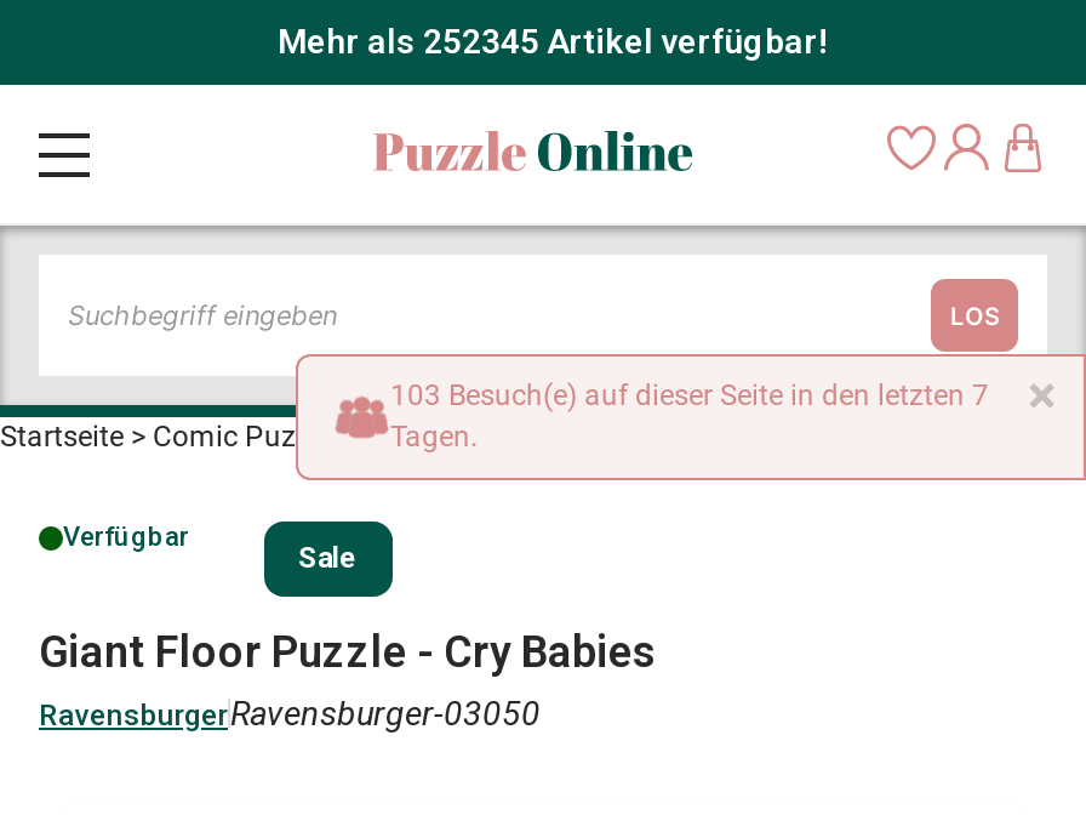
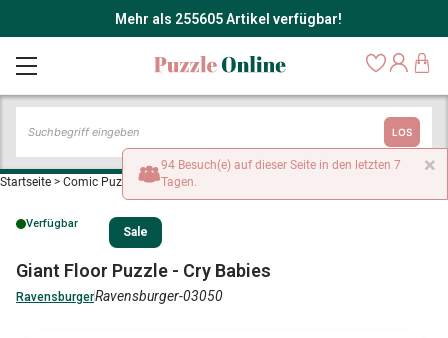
[278,22,828,61] Mehr als 252345 Artikel verfügbar! -> [114,11,341,27] Mehr als 255605 Artikel verfügbar!
[390,378,989,412] 103 Besuch(e) auf dieser Seite in den letzten 7 -> [161,158,401,172] 94 Besuch(e) auf dieser Seite in den letzten 7

